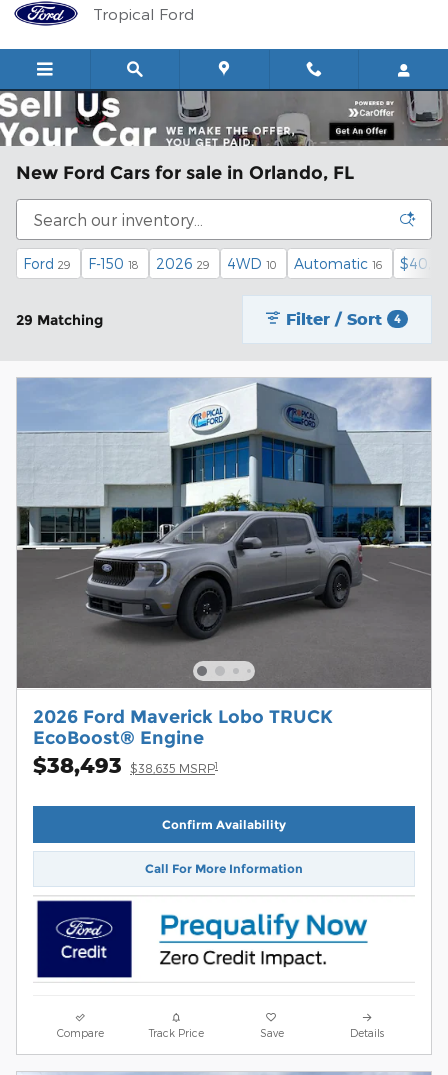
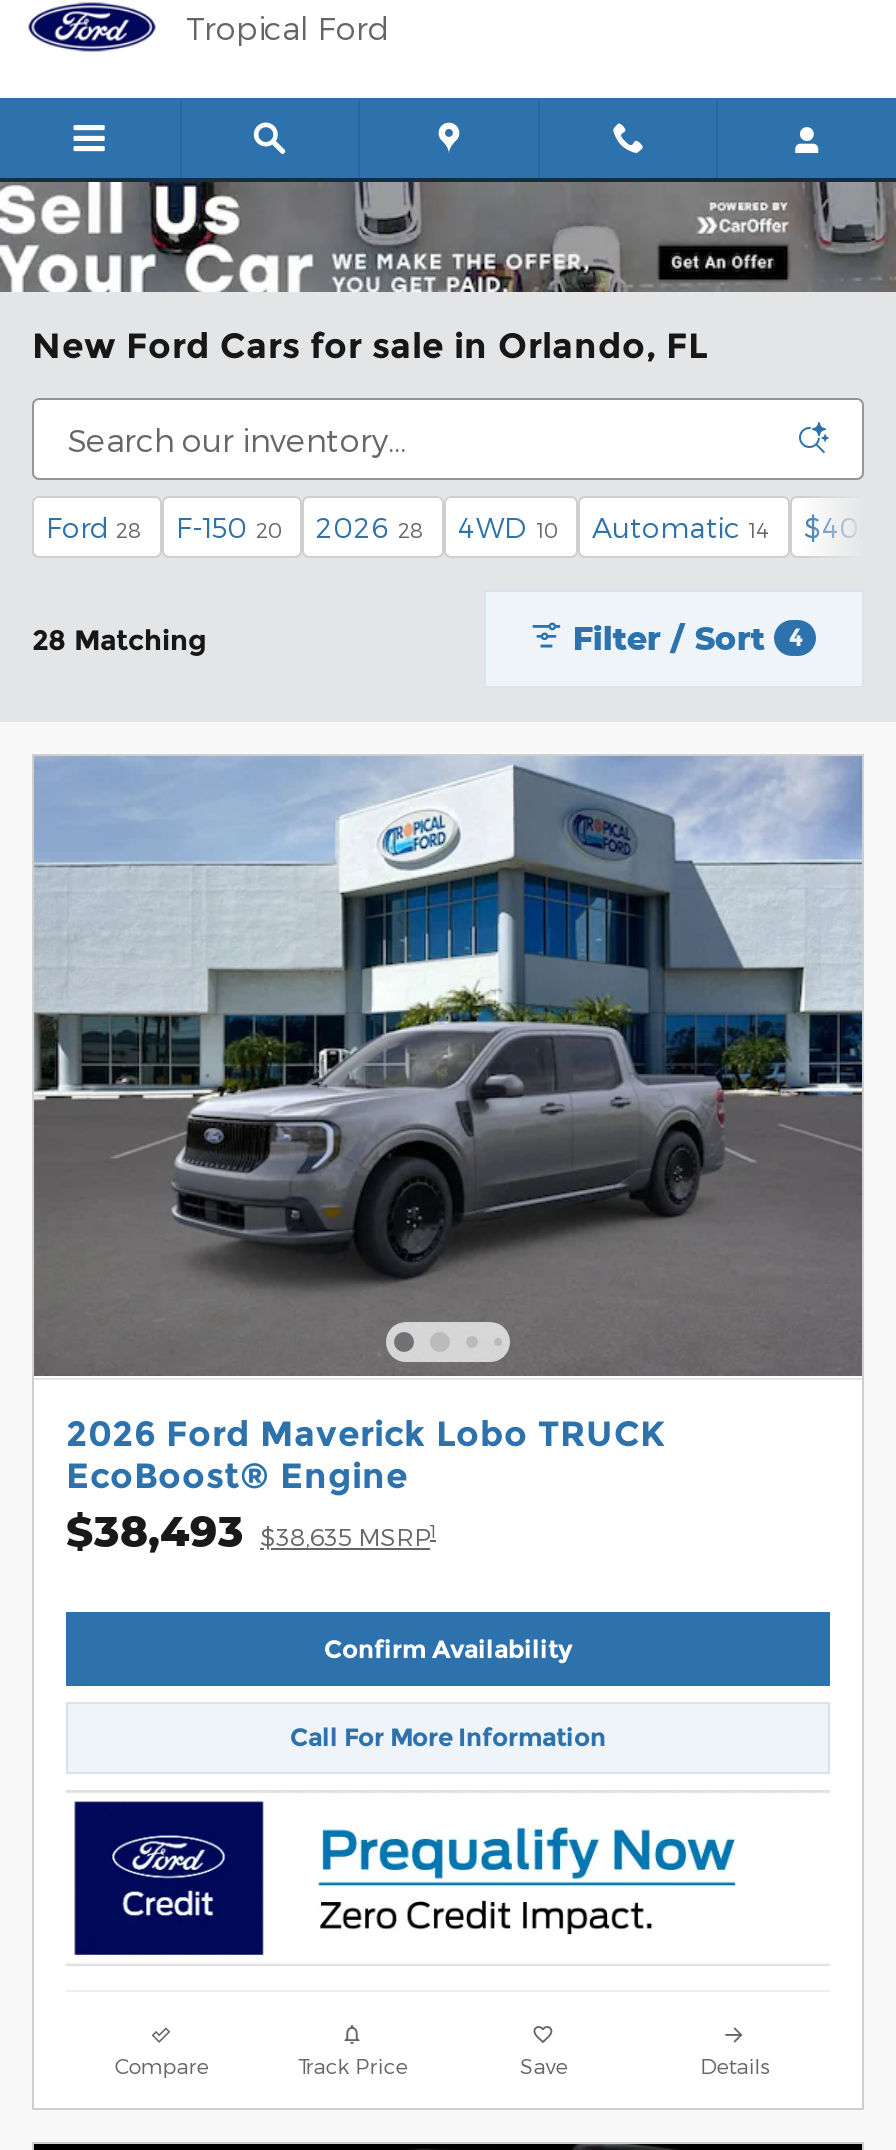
[23,255,70,272] Ford 29 -> [46,510,140,544] Ford 28
[88,255,138,272] F-150 18 -> [176,510,280,544] F-150 20
[156,255,209,272] 2026 29 -> [316,510,422,544] 2026 28
[294,255,382,272] Automatic 16 -> [592,510,768,544] Automatic 14
[16,311,103,329] 29 Matching -> [32,622,206,658] 28 Matching

